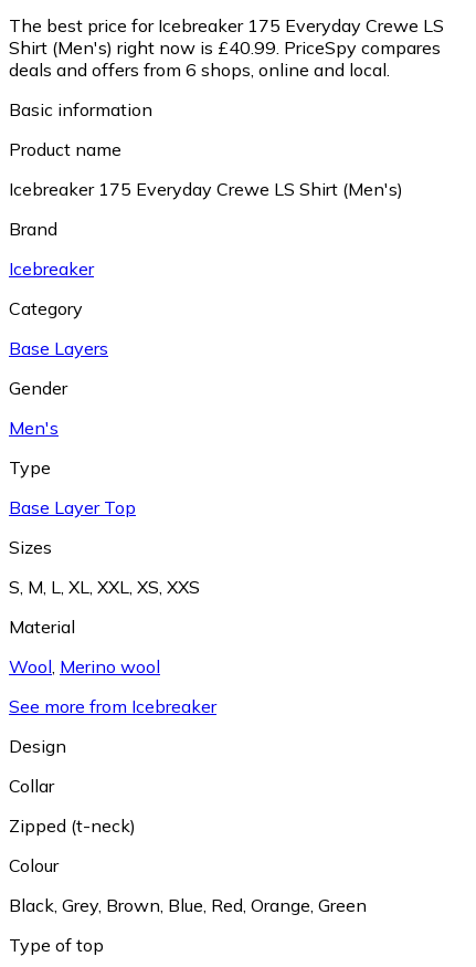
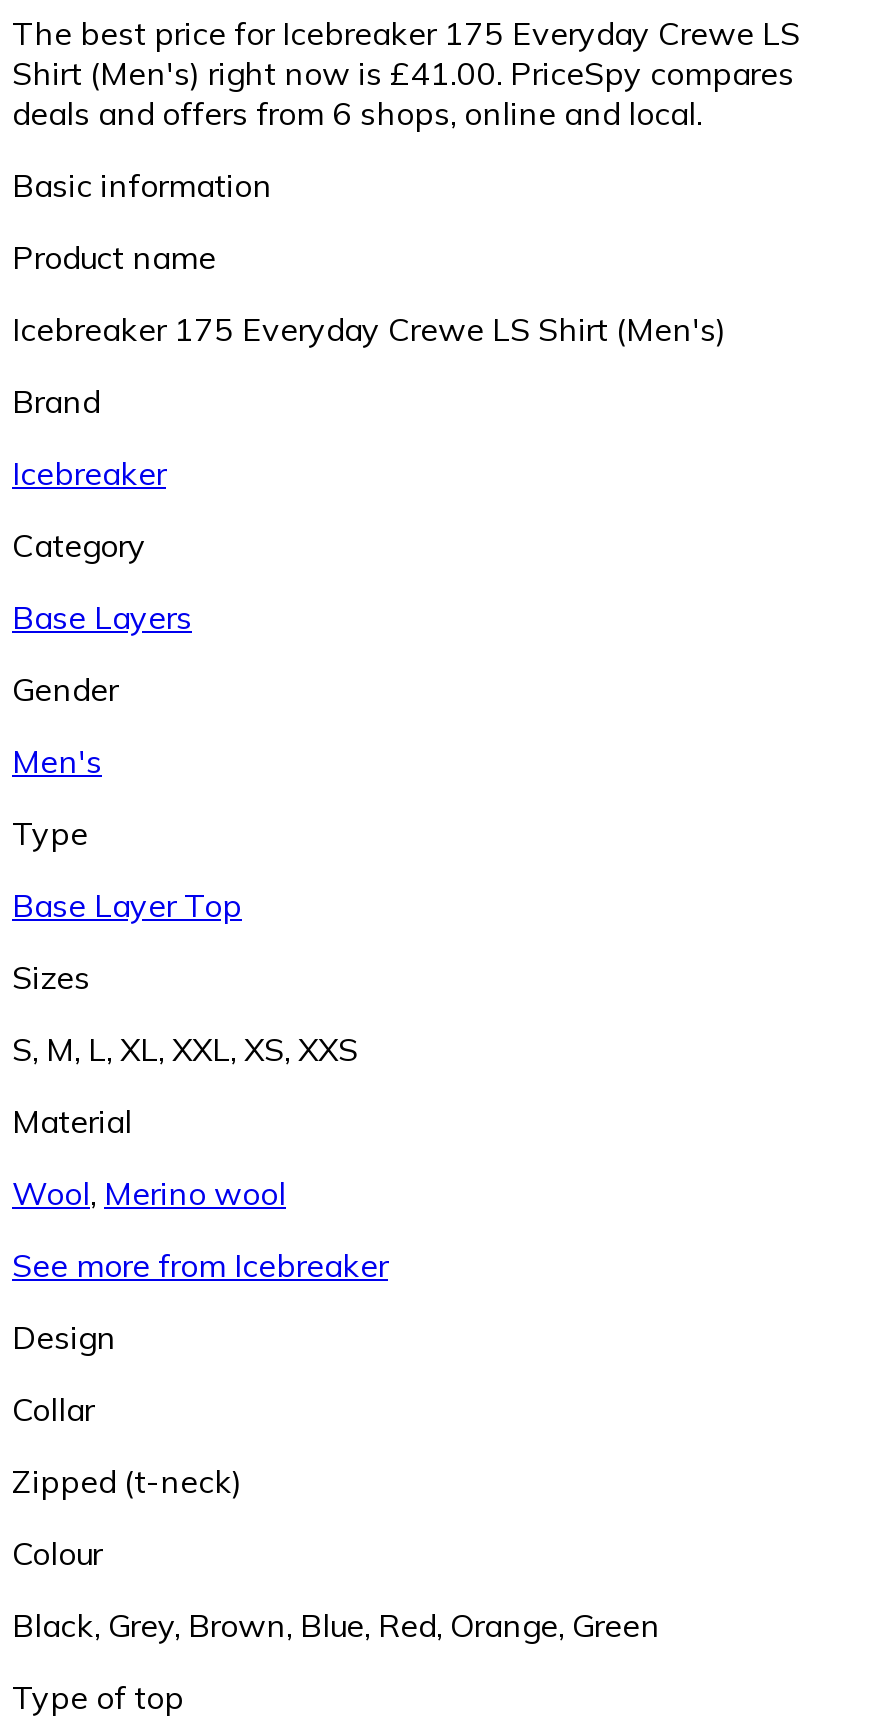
[9,36,441,58] Shirt (Men's) right now is £40.99. PriceSpy compares -> [12,52,794,92] Shirt (Men's) right now is £41.00. PriceSpy compares

